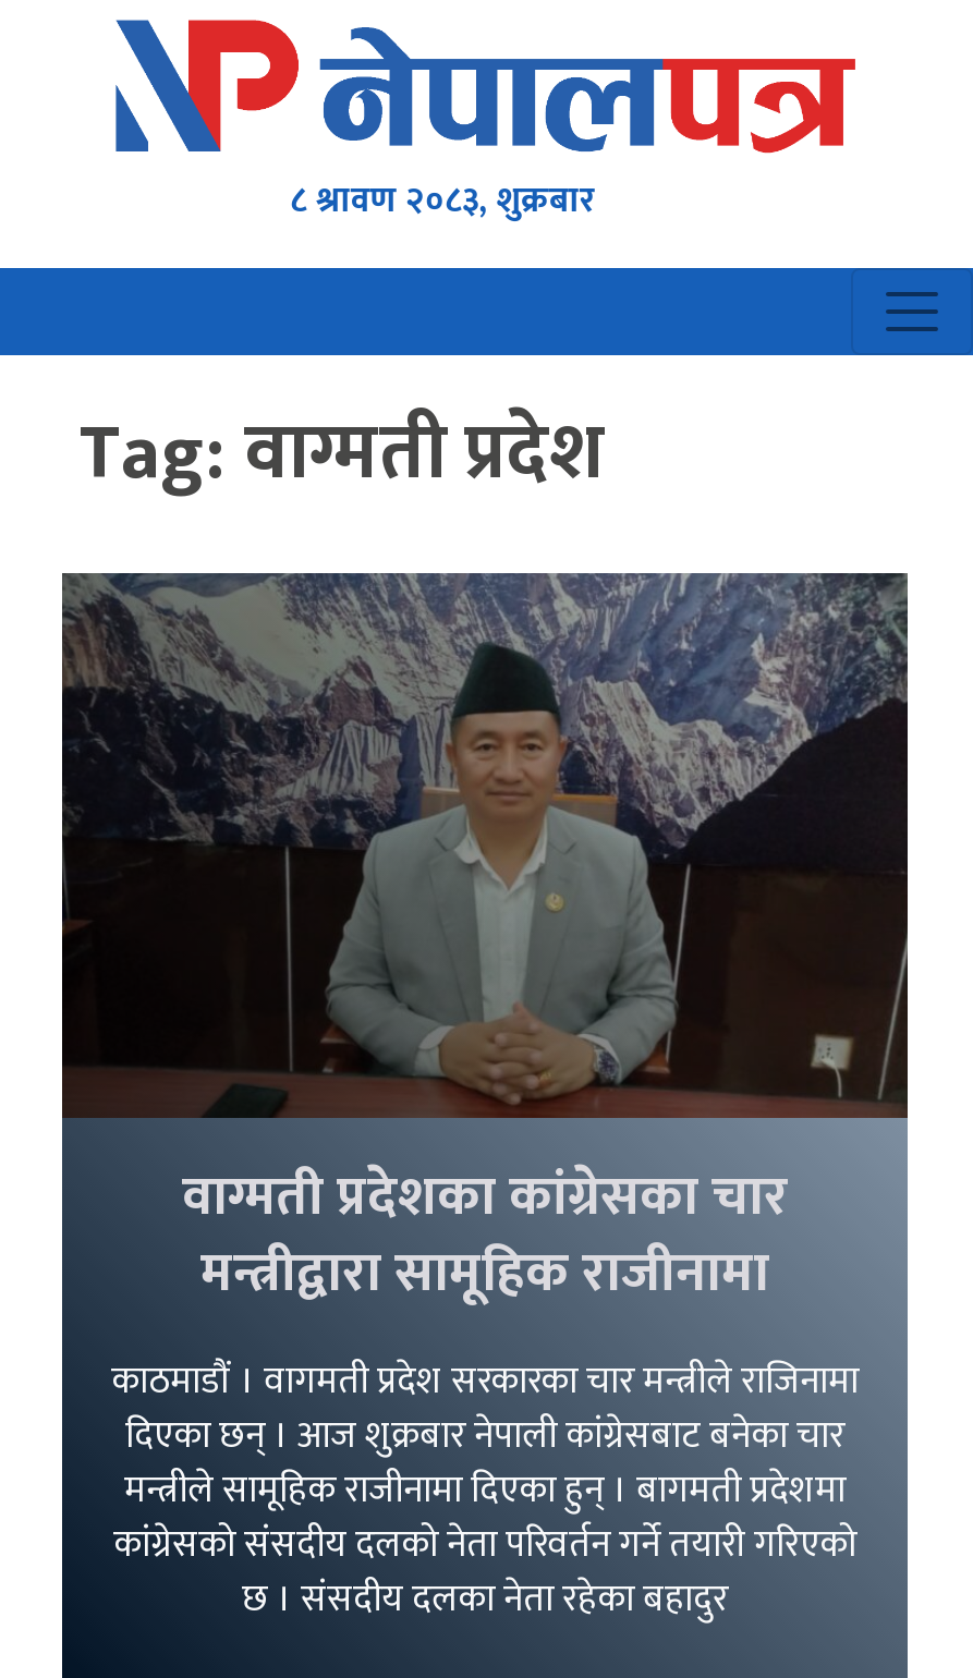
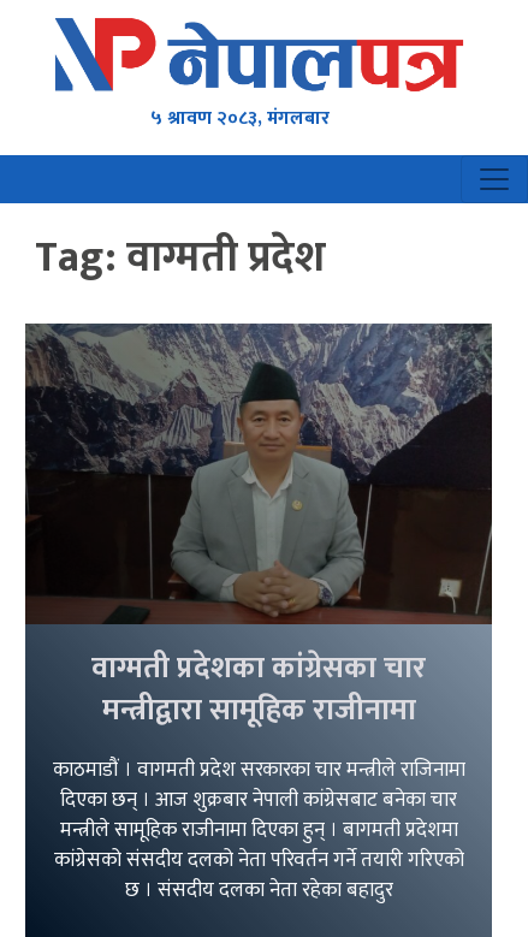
[290,173,595,232] ८ श्रावण २०८३, शुक्रबार -> [151,103,330,135] ५ श्रावण २०८३, मंगलबार

